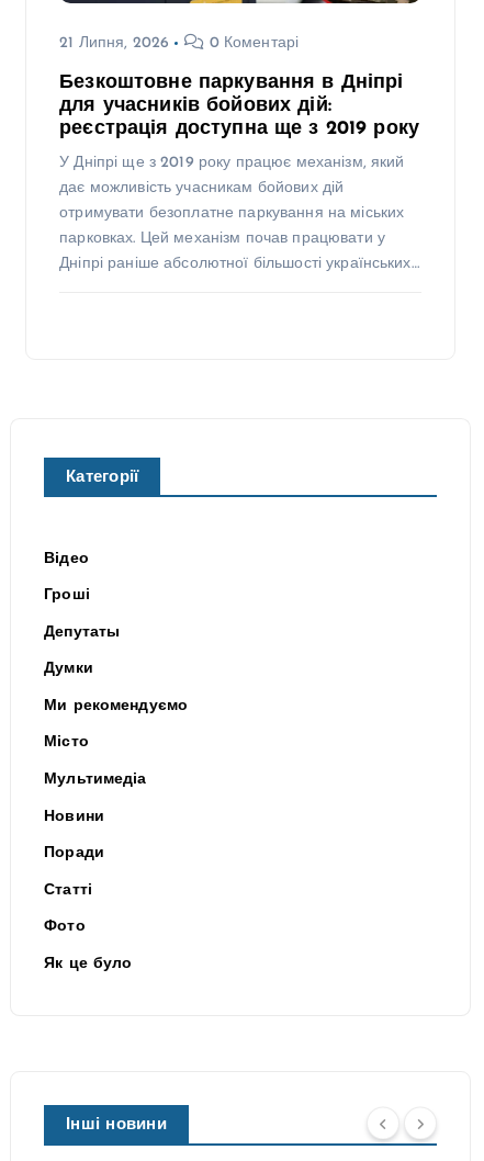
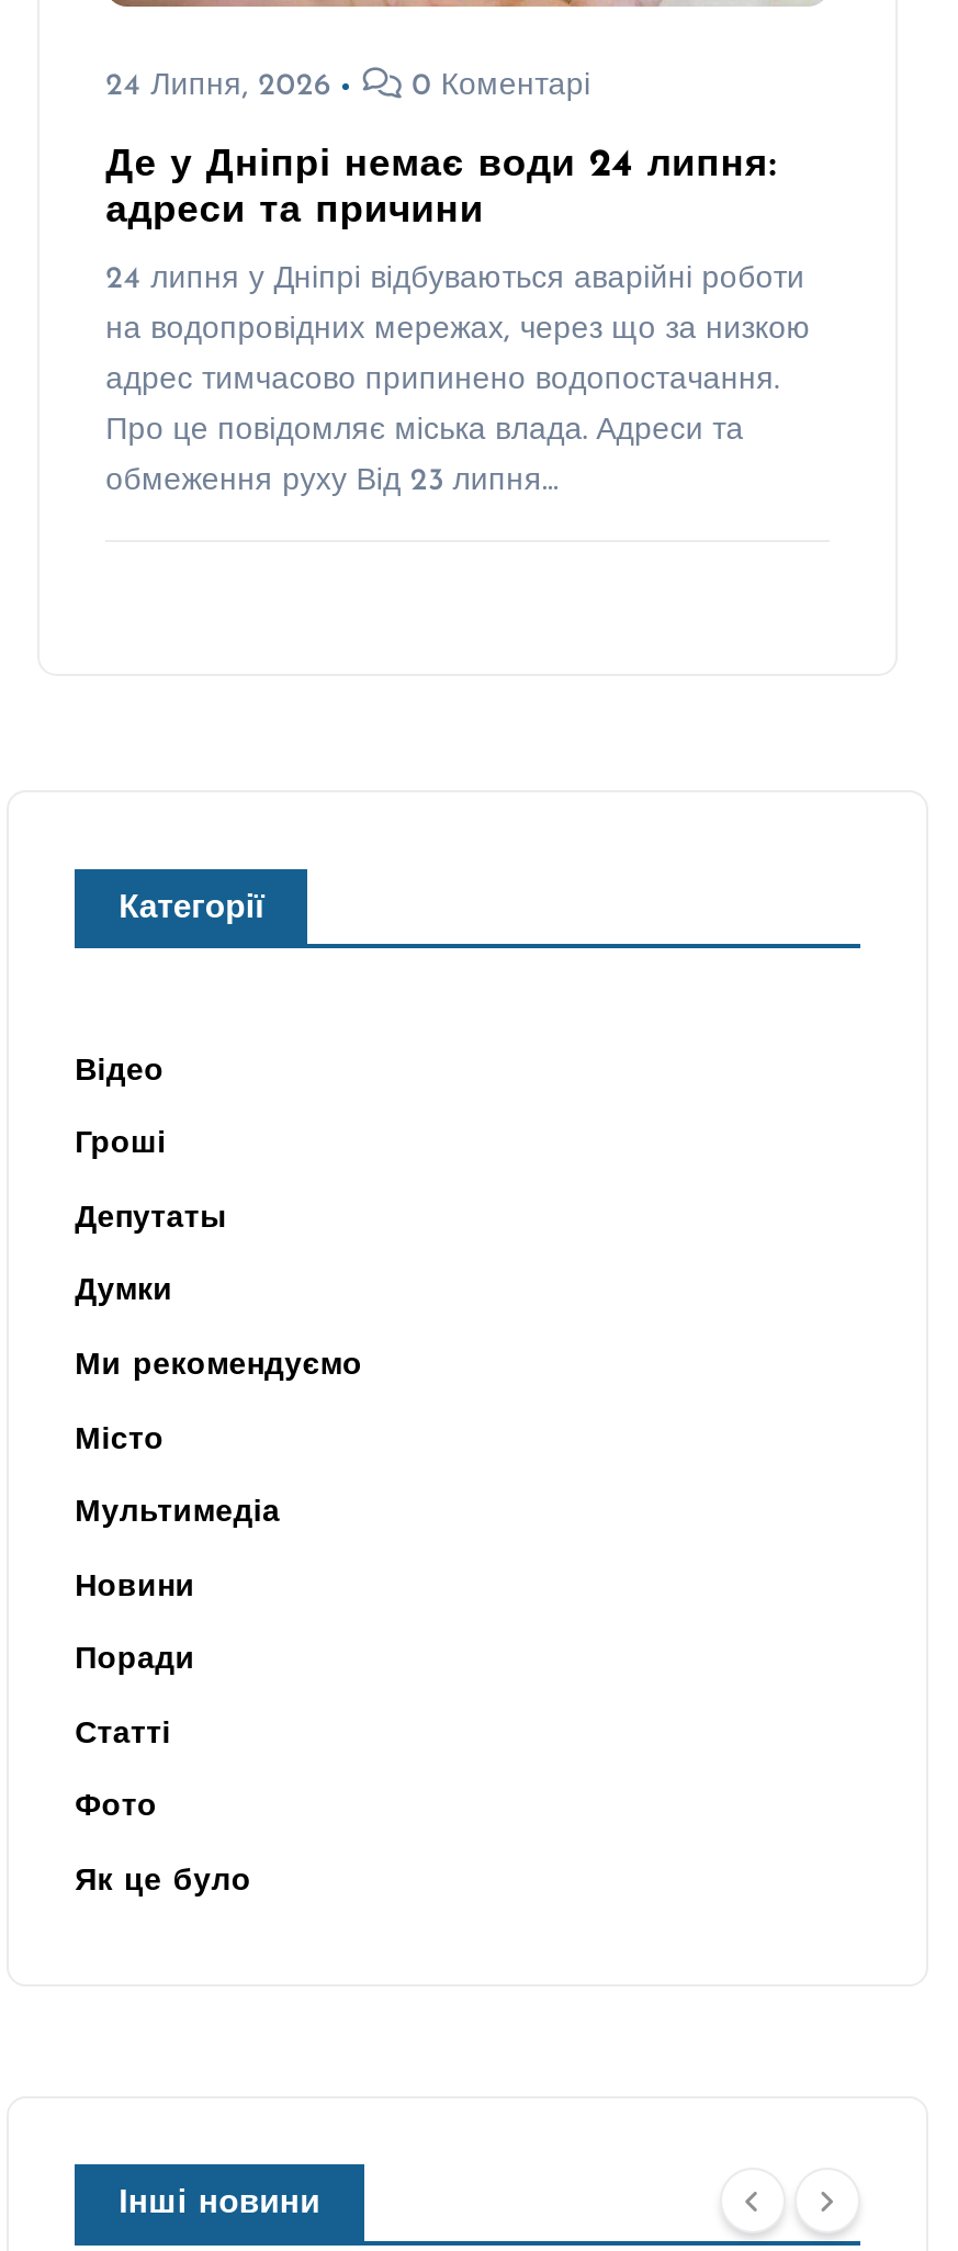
[59,35,169,52] 21 Липня, 2026 -> [106,71,332,104] 24 Липня, 2026
[59,74,419,139] Безкоштовне паркування в Дніпрі | для учасників бойових дій: | реєстрація доступна ще з 2019 року -> [106,148,776,231] Де у Дніпрі немає води 24 липня: | адреси та причини
[59,155,404,172] У Дніпрі ще з 2019 року працює механізм, який -> [106,264,805,297] 24 липня у Дніпрі відбуваються аварійні роботи
[59,180,344,197] дає можливість учасникам бойових дій -> [106,315,811,347] на водопровідних мережах, через що за низкою
[59,206,404,222] отримувати безоплатне паркування на міських -> [106,365,779,398] адрес тимчасово припинено водопостачання.
[59,231,385,247] парковках. Цей механізм почав працювати у -> [106,416,744,448] Про це повідомляє міська влада. Адреси та
[59,256,419,272] Дніпрі раніше абсолютної більшості українських… -> [106,466,558,499] обмеження руху Від 23 липня…

